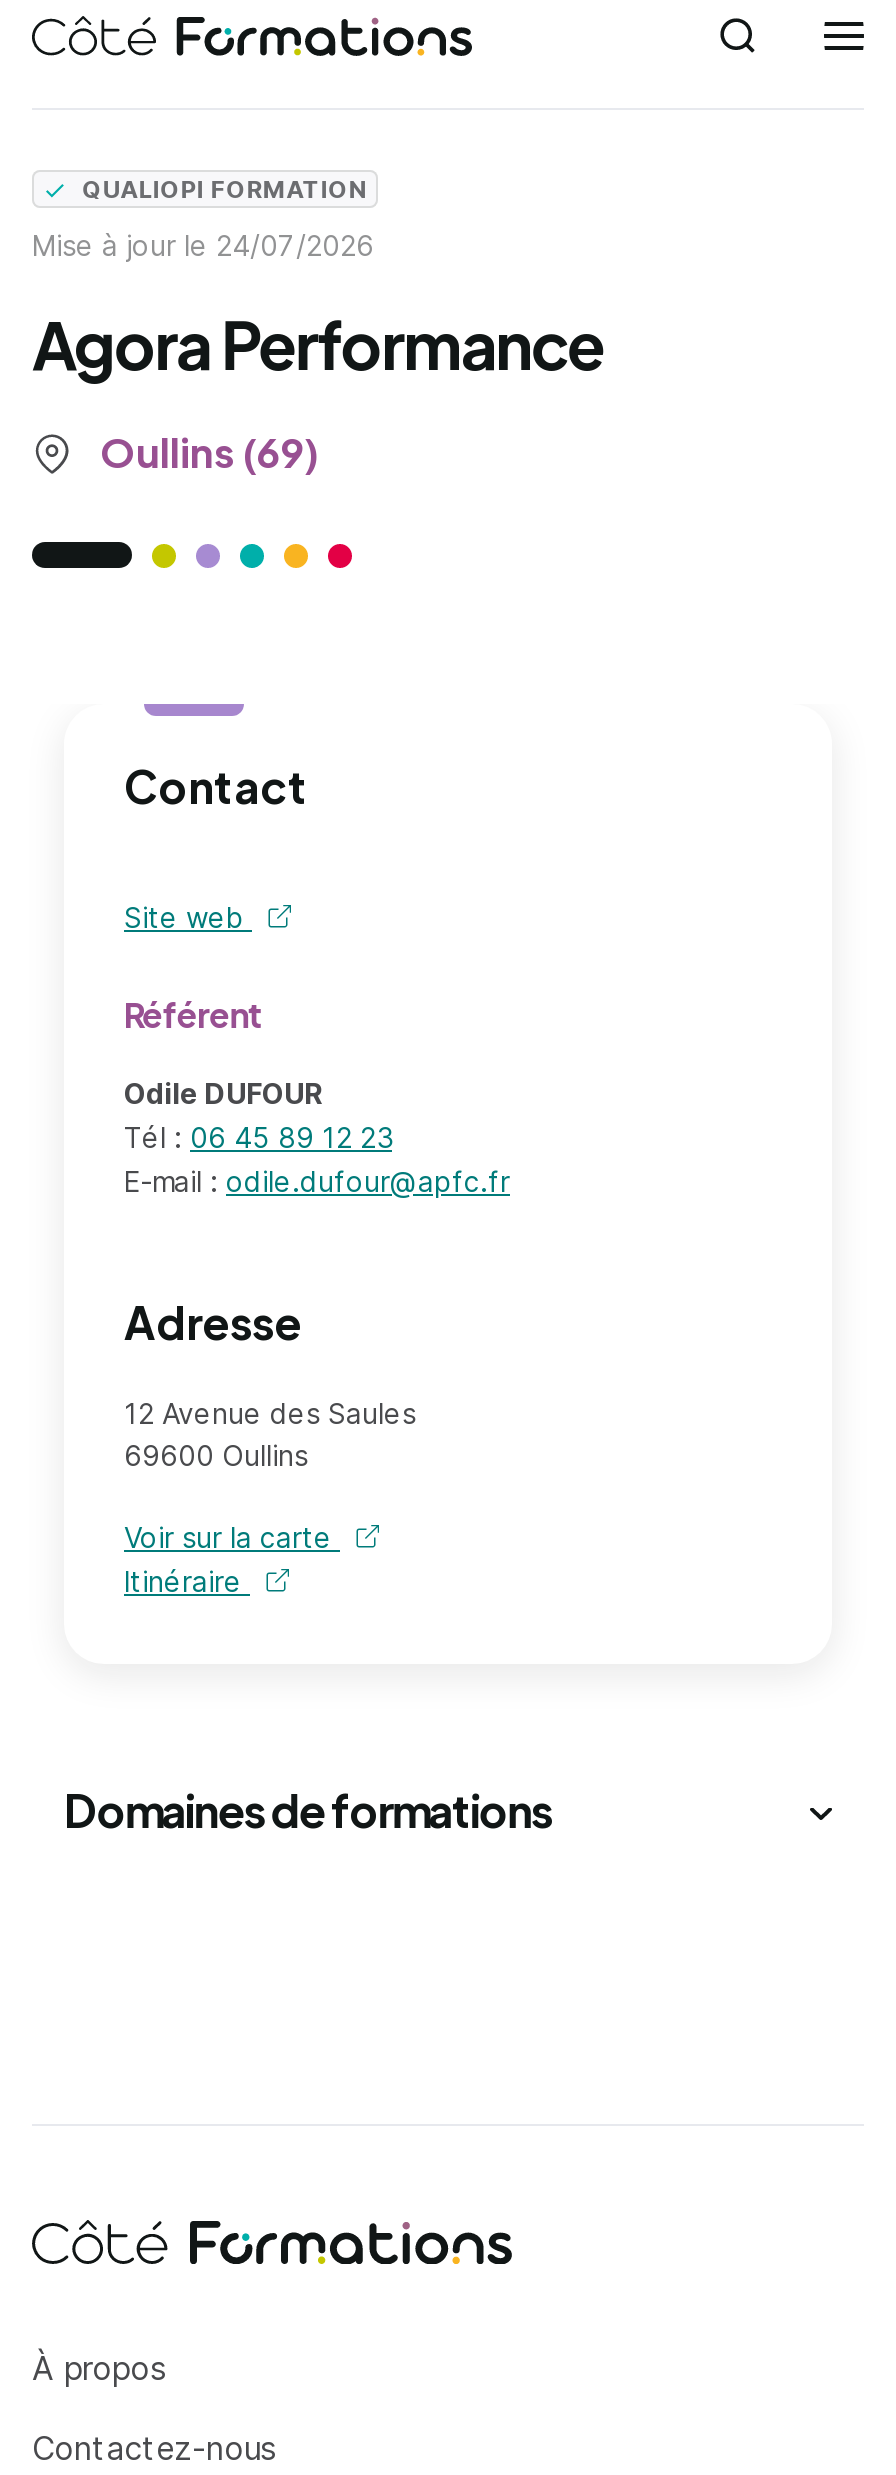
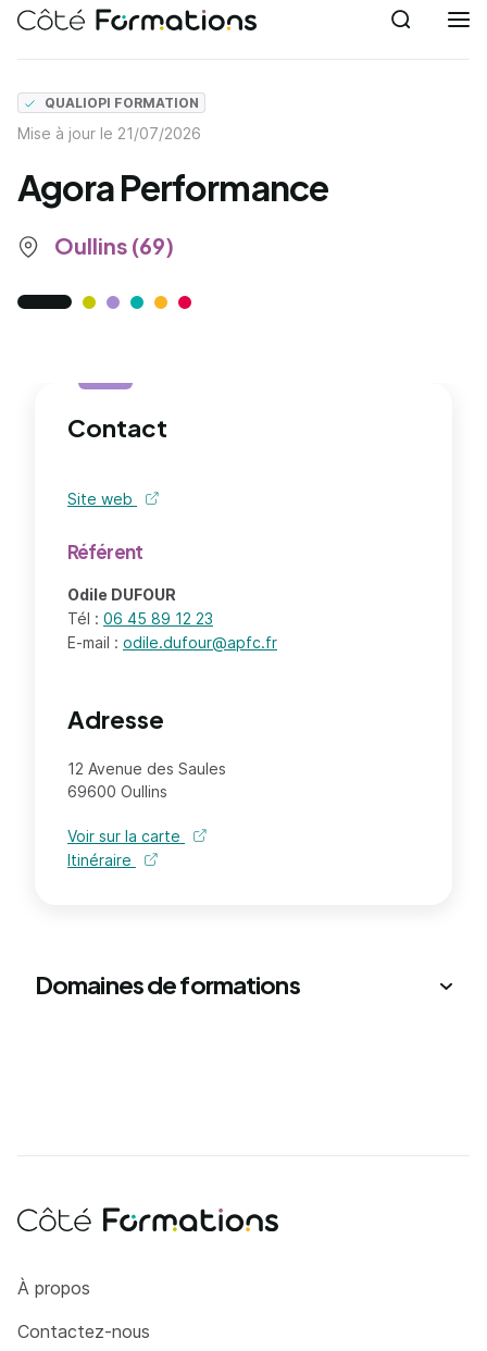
[32,228,374,262] Mise à jour le 24/07/2026 -> [17,124,201,142] Mise à jour le 21/07/2026

